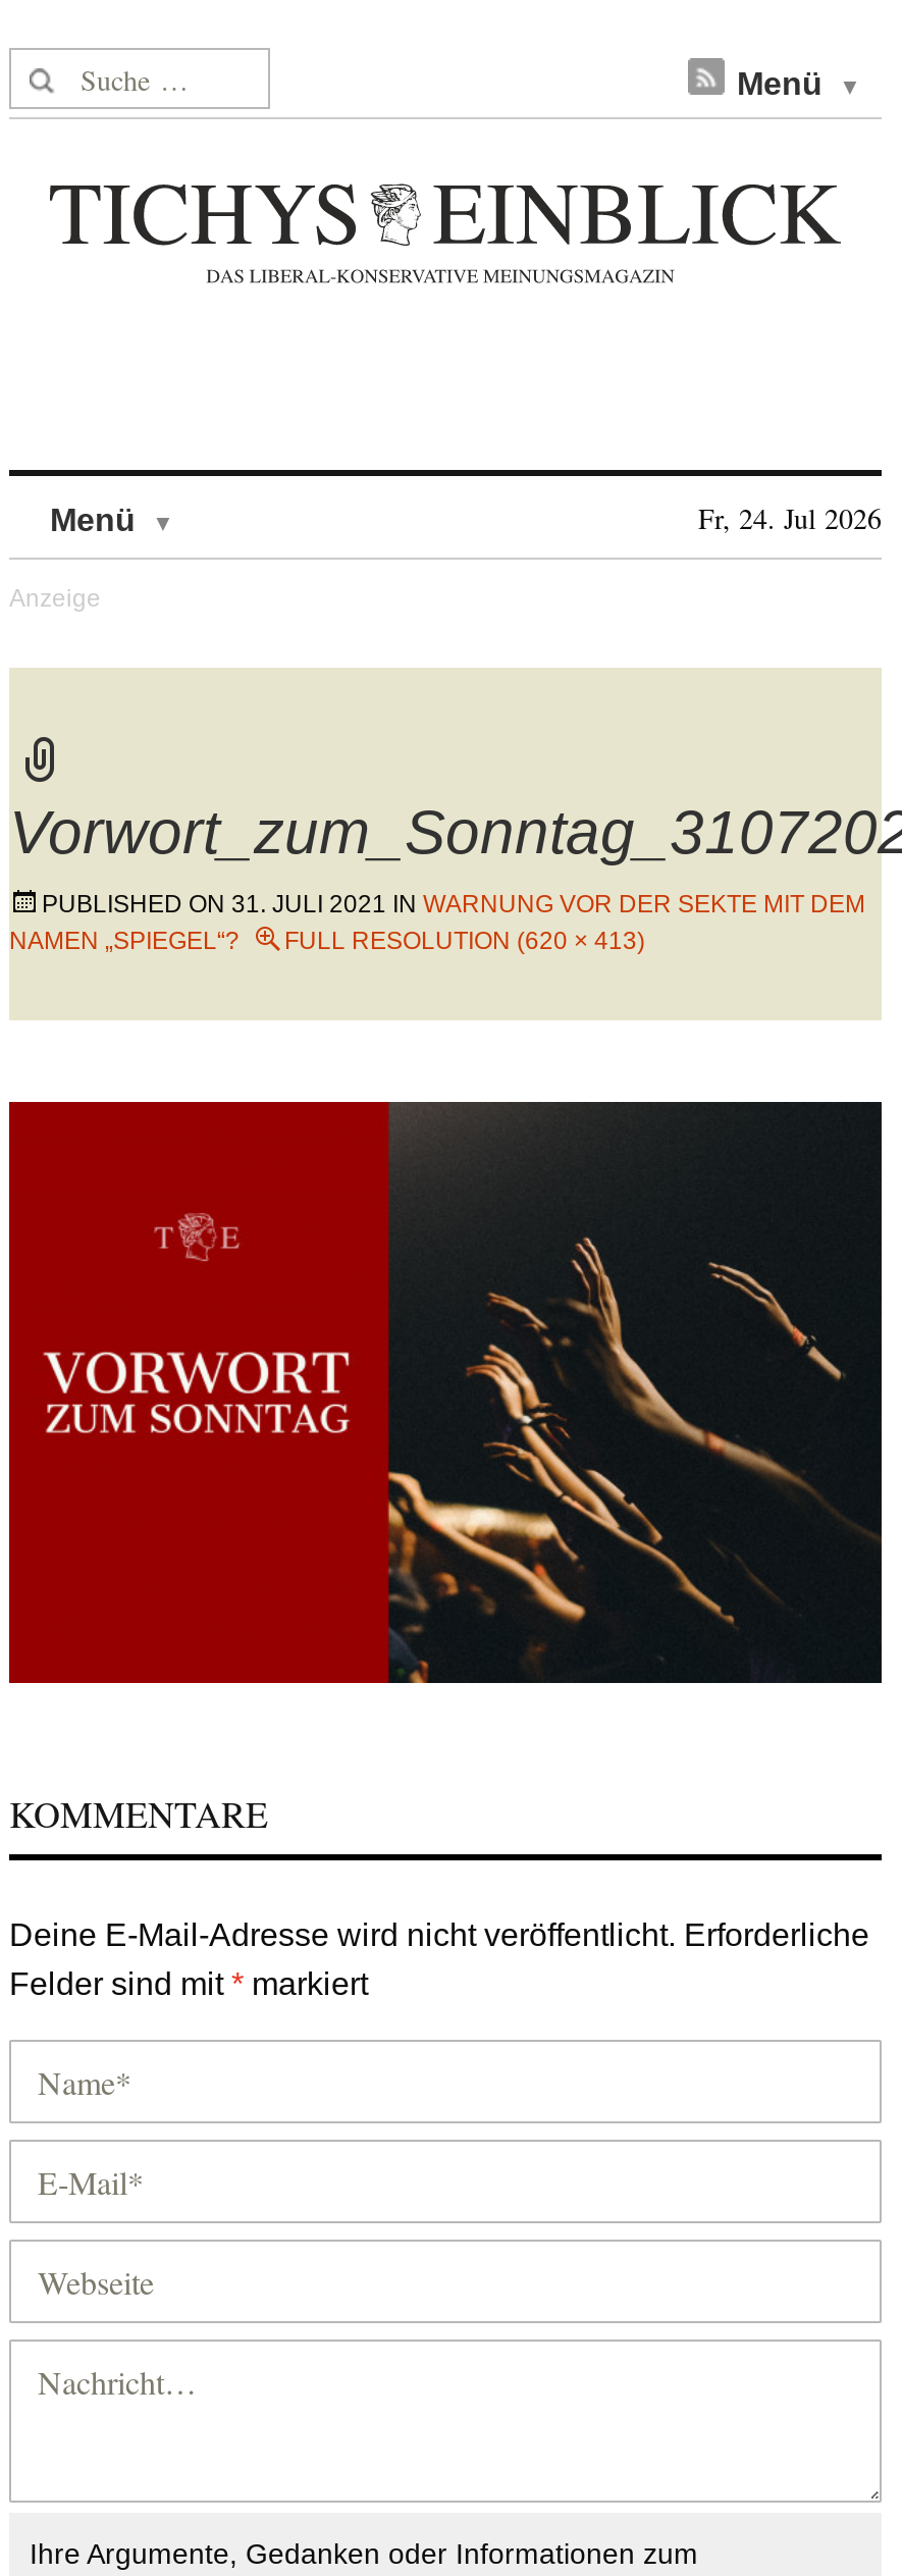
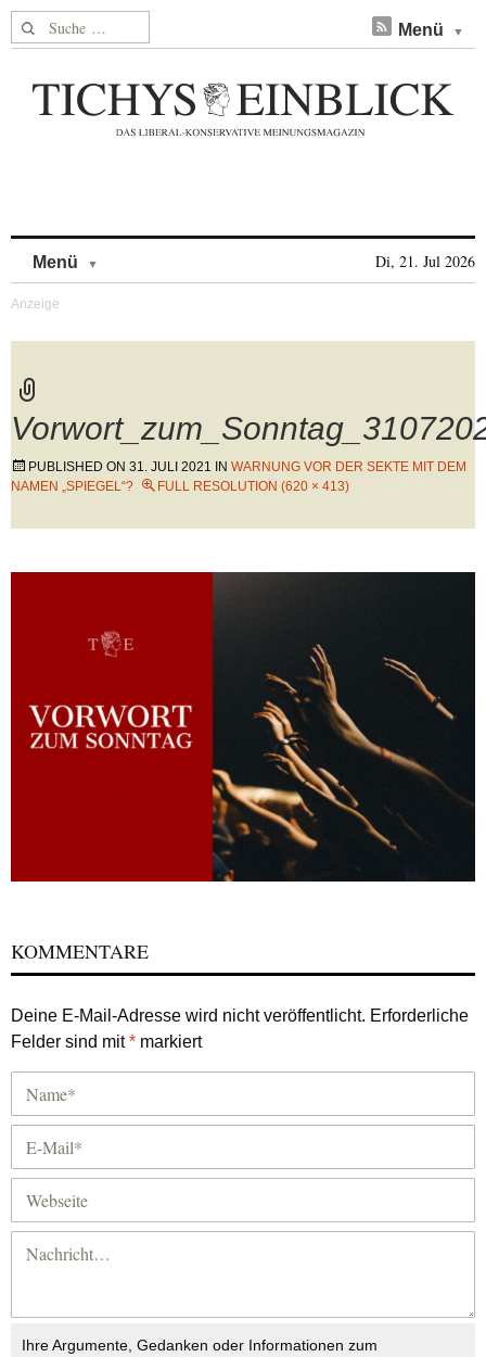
[698,498,882,537] Fr, 24. Jul 2026 -> [375,251,475,271] Di, 21. Jul 2026

